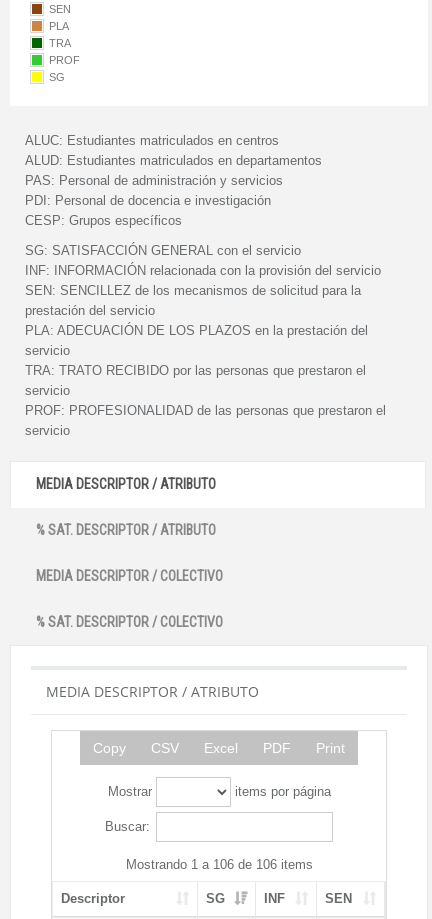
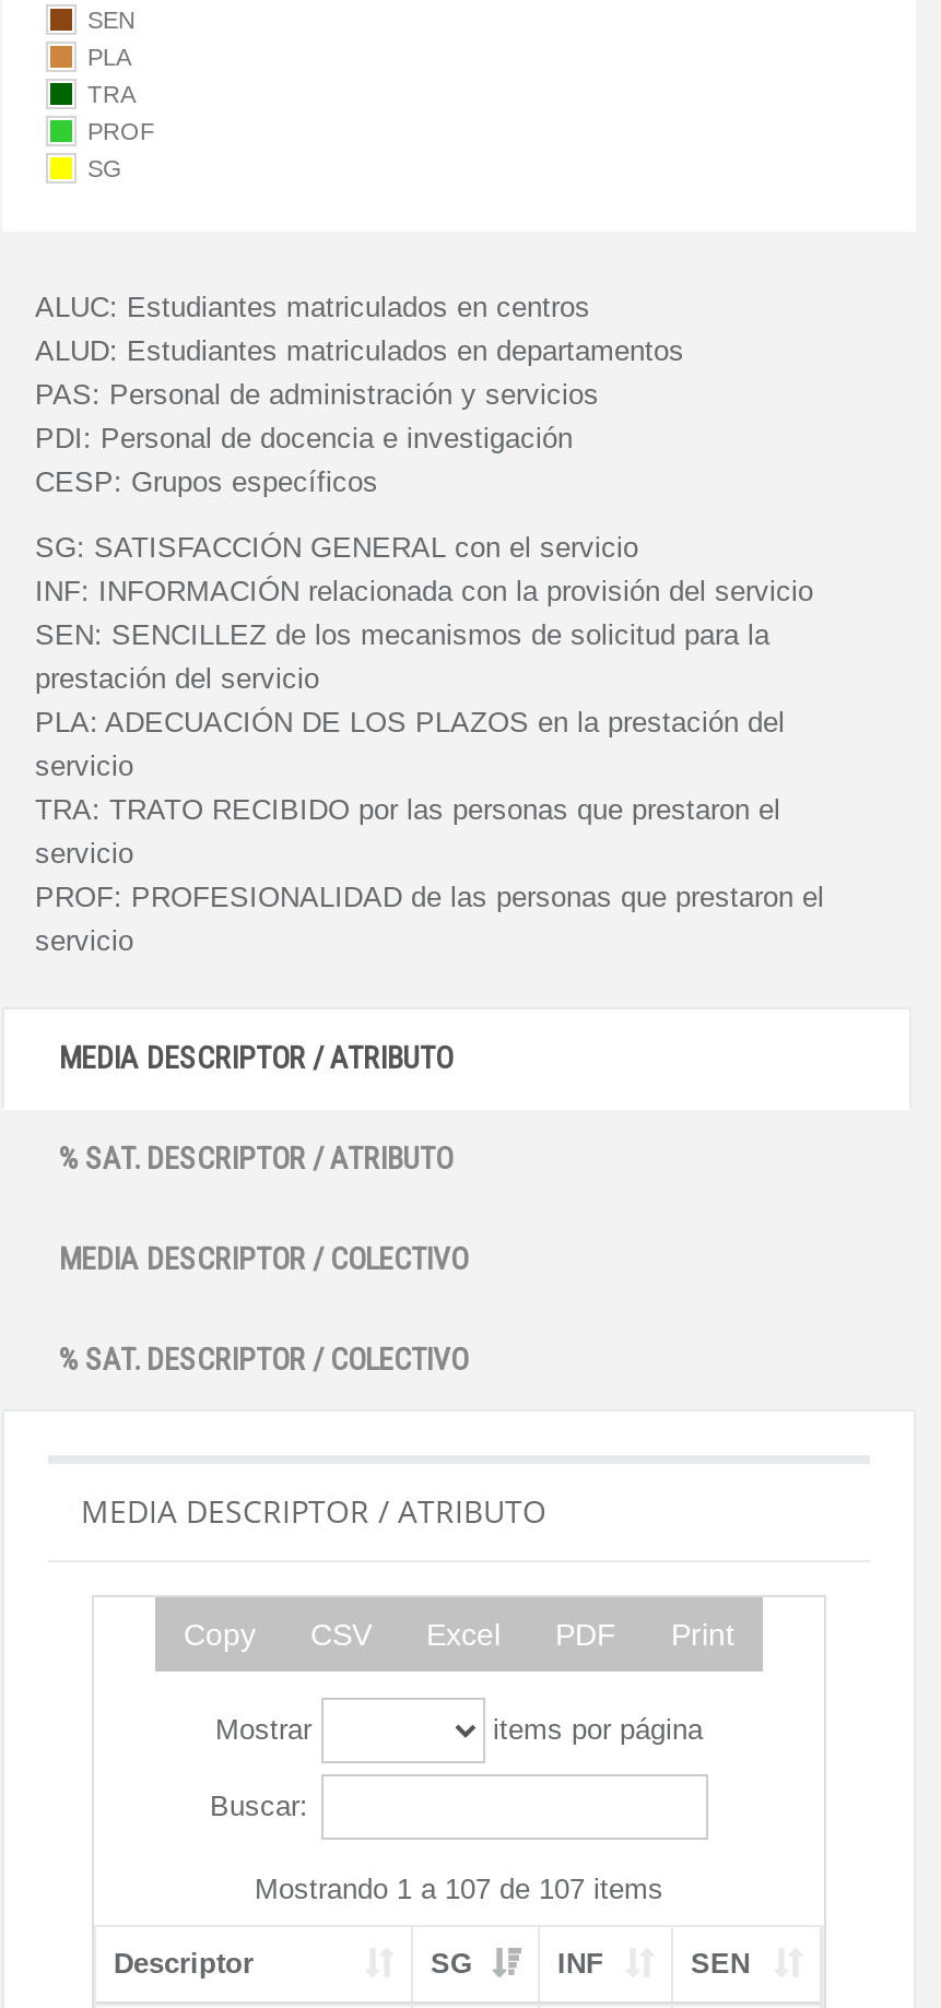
[125,856,312,871] Mostrando 1 a 106 de 106 items -> [255,1871,663,1904] Mostrando 1 a 107 de 107 items

